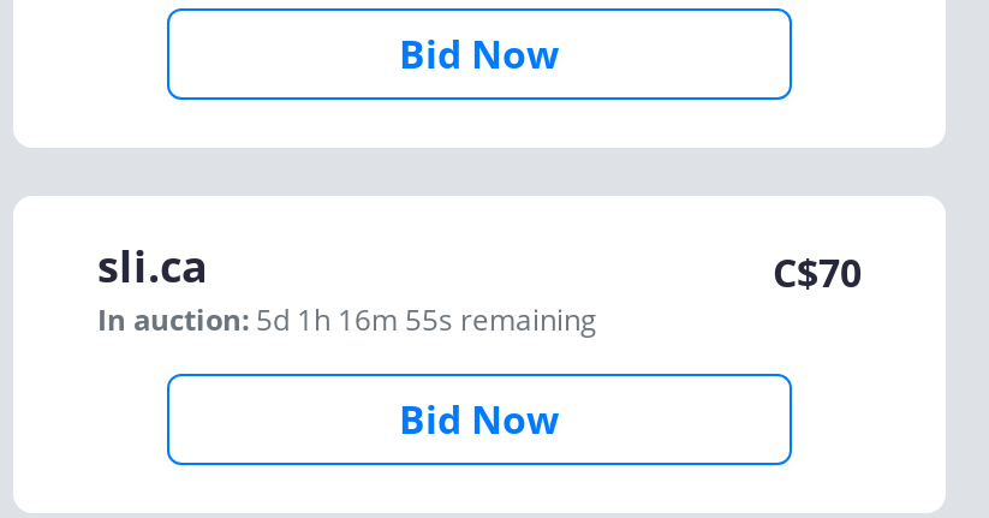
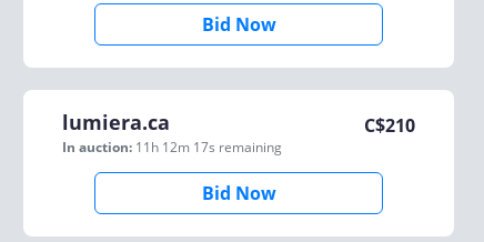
[97,237,597,340] sli.ca | In auction: 5d 1h 16m 55s remaining -> [62,109,282,157] lumiera.ca | In auction: 11h 12m 17s remaining
[773,246,862,299] C$70 -> [364,113,415,138] C$210

